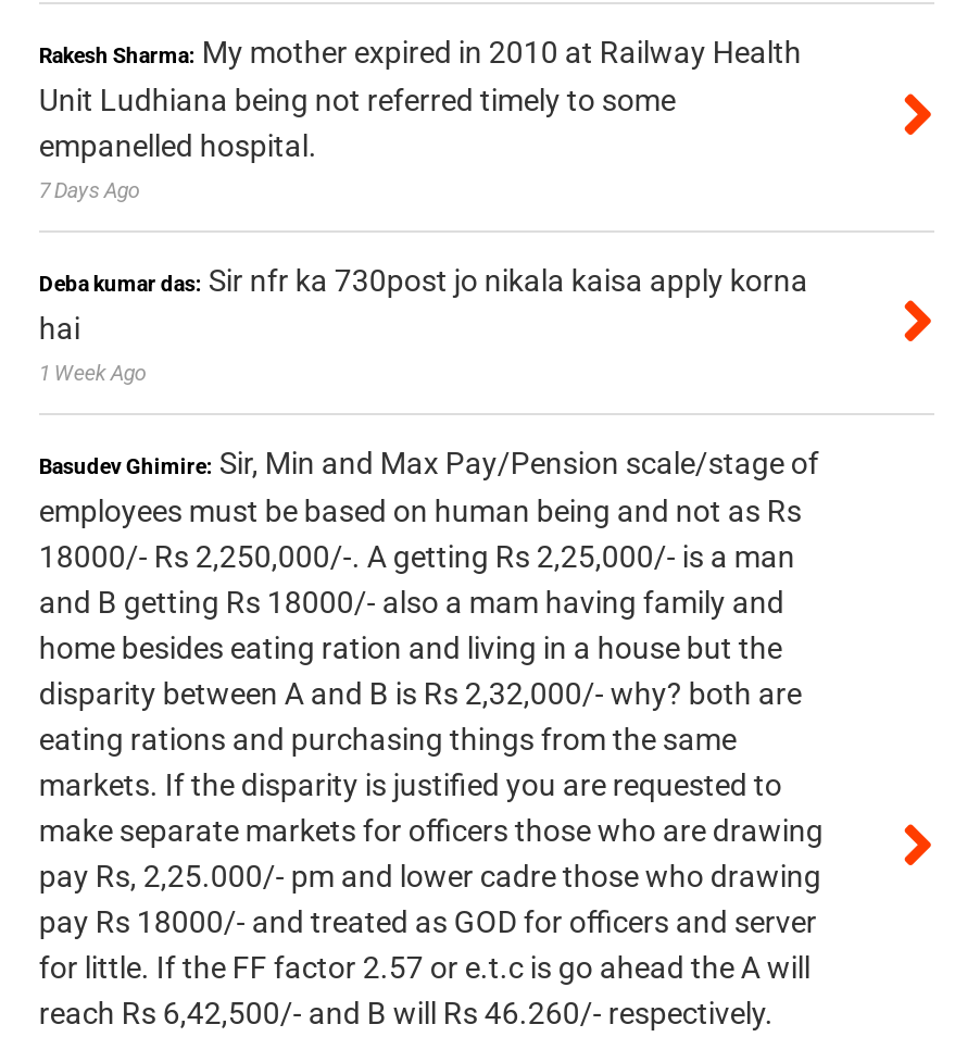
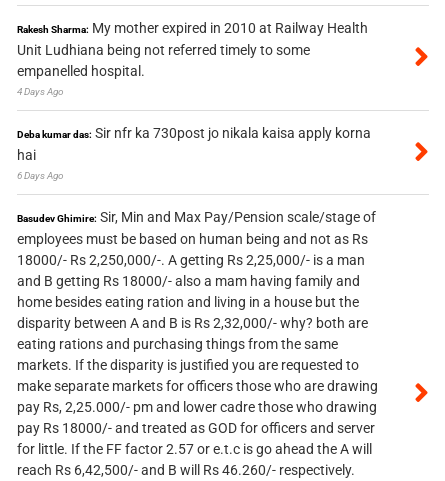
[39,178,141,202] 7 Days Ago -> [17,86,64,97] 4 Days Ago
[39,360,148,384] 1 Week Ago -> [17,170,64,181] 6 Days Ago

